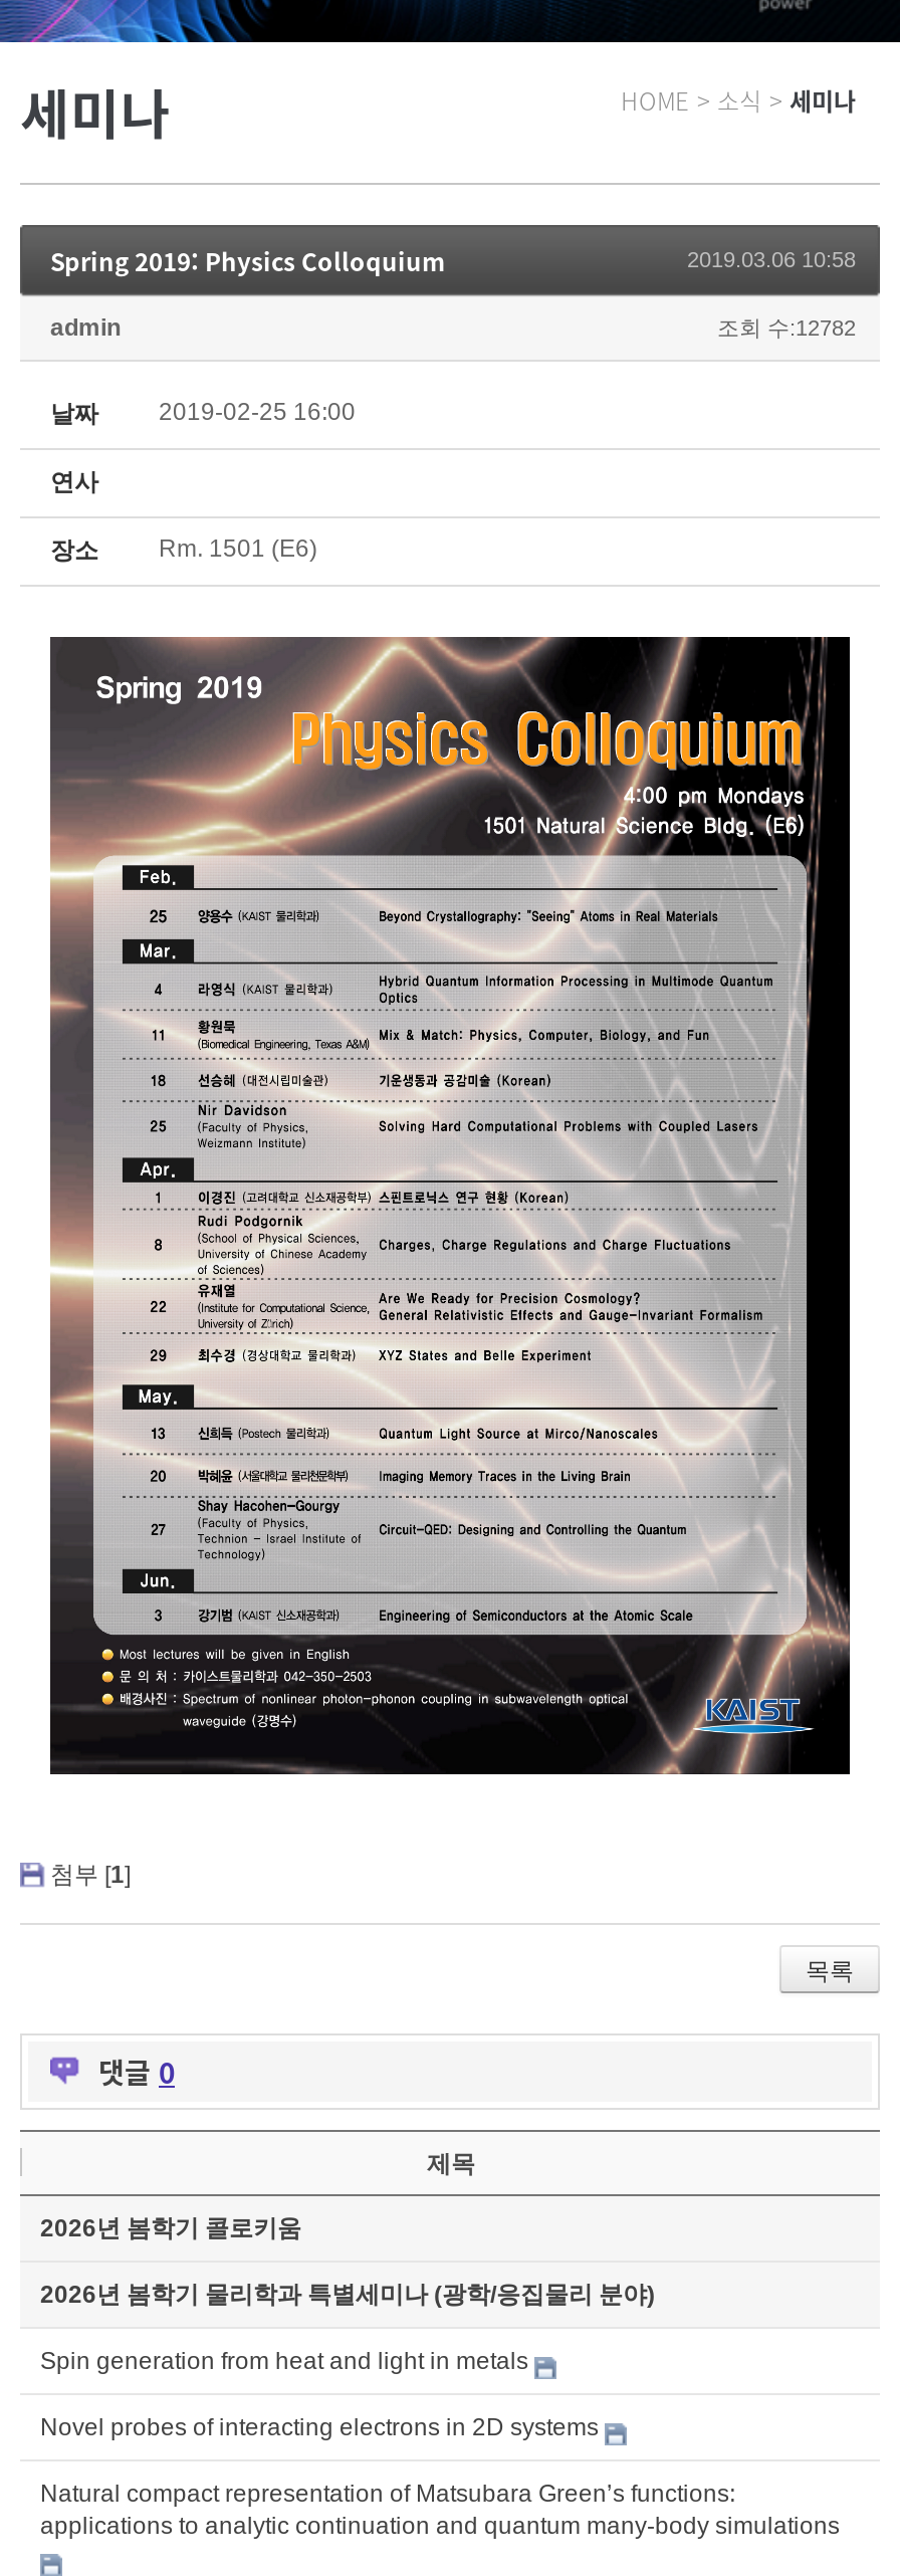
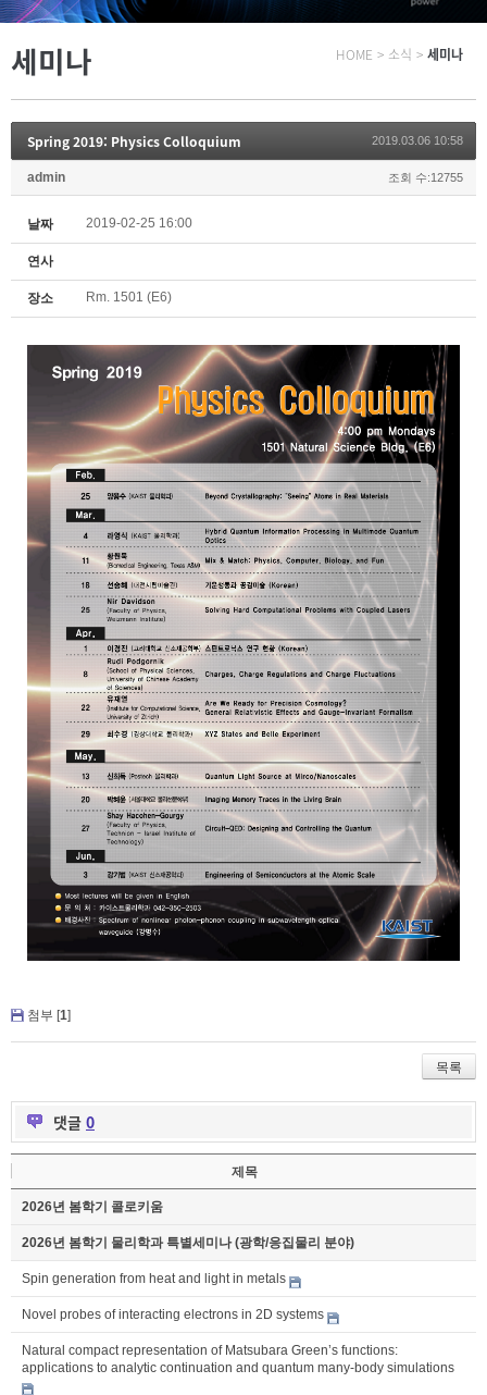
[717,315,856,339] 조회 수:12782 -> [388,171,463,184] 조회 수:12755

